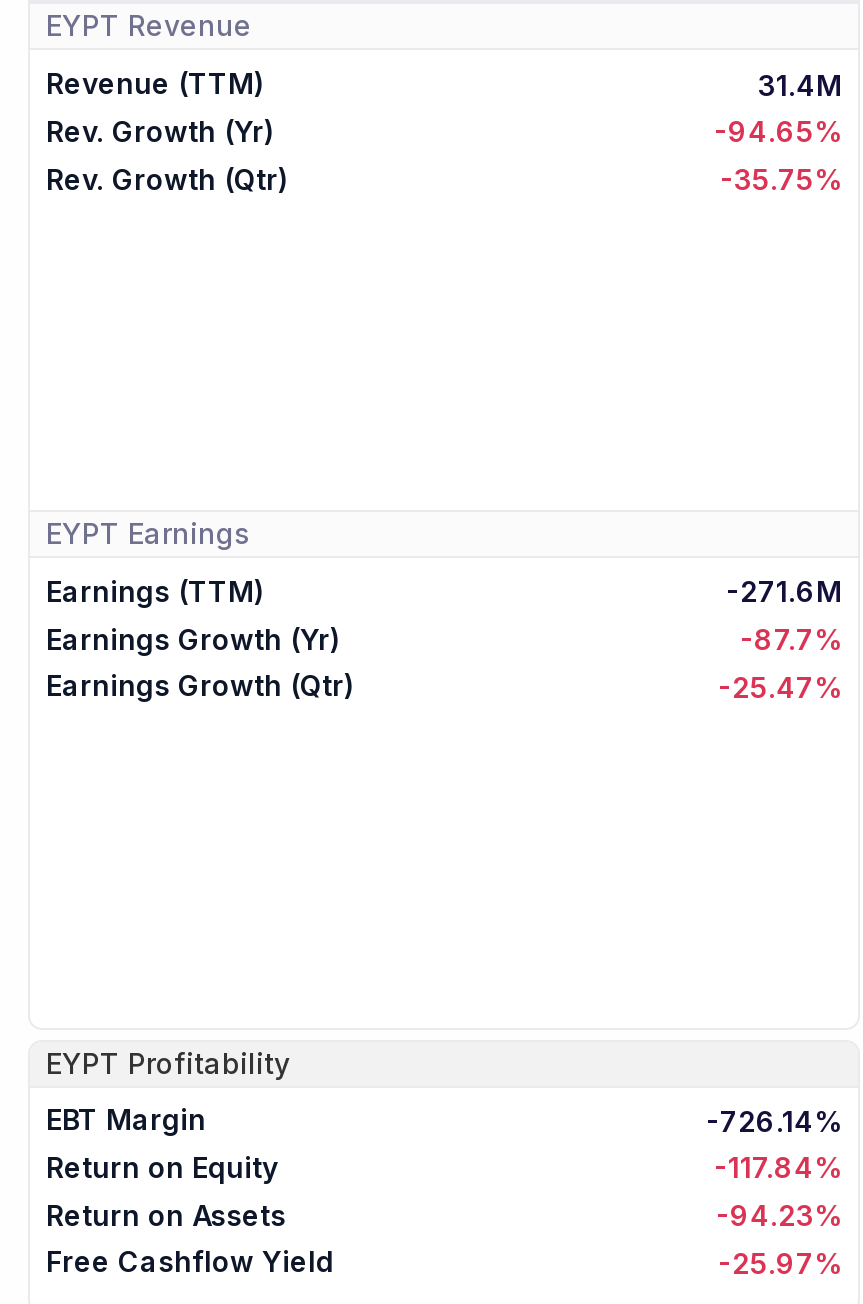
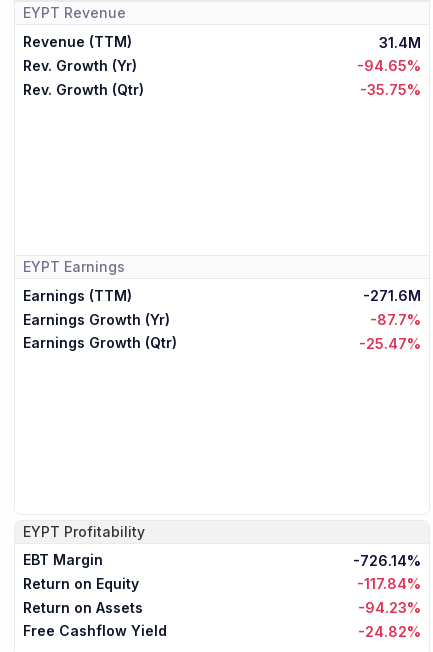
[718,1245,842,1279] -25.97% -> [358,623,421,640] -24.82%

